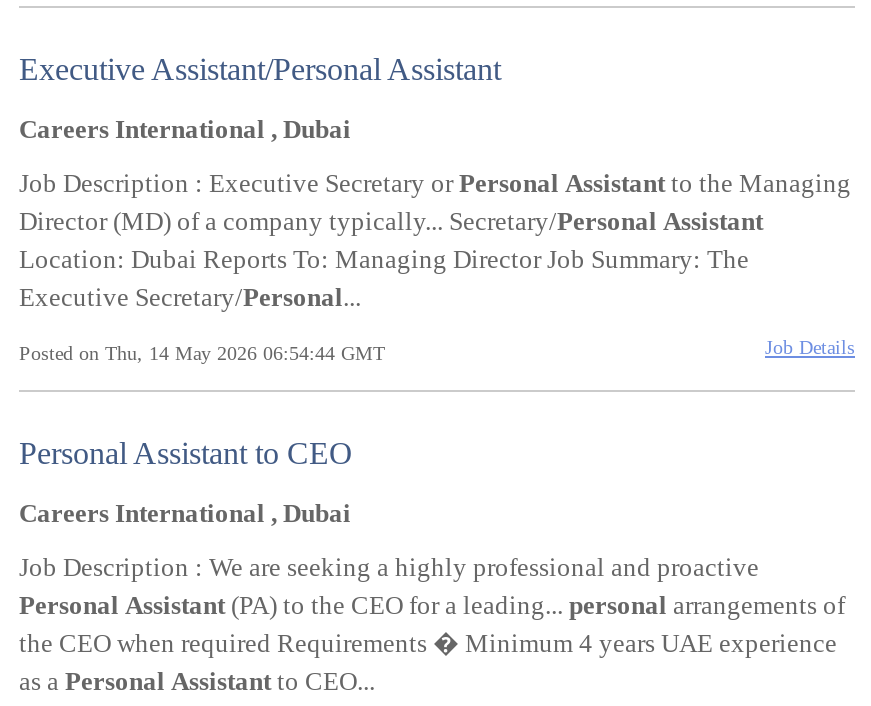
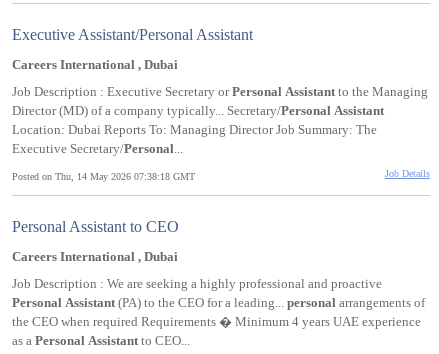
[19,342,385,364] Posted on Thu, 14 May 2026 06:54:44 GMT -> [12,171,195,182] Posted on Thu, 14 May 2026 07:38:18 GMT

